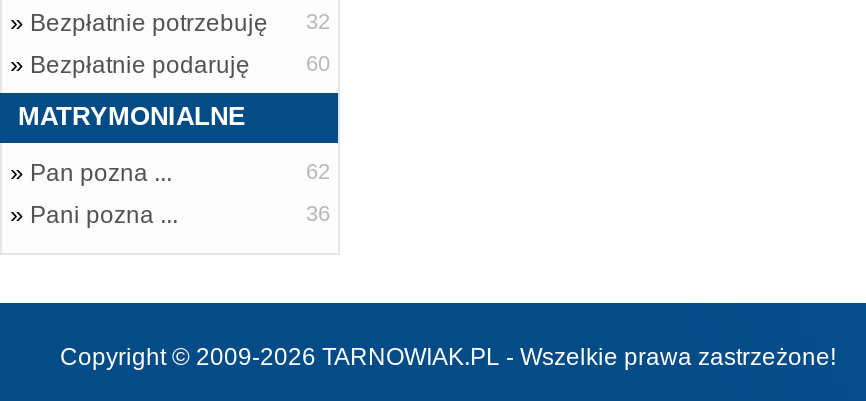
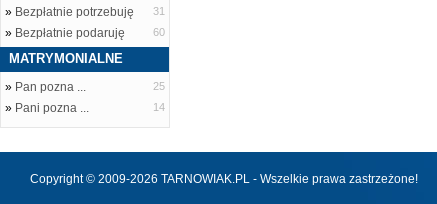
[10,9,330,37] » Bezpłatnie potrzebuję 32 -> [5,5,165,19] » Bezpłatnie potrzebuję 31
[306,159,330,183] 62 -> [153,80,165,92] 25
[306,201,330,225] 36 -> [153,101,165,113] 14

